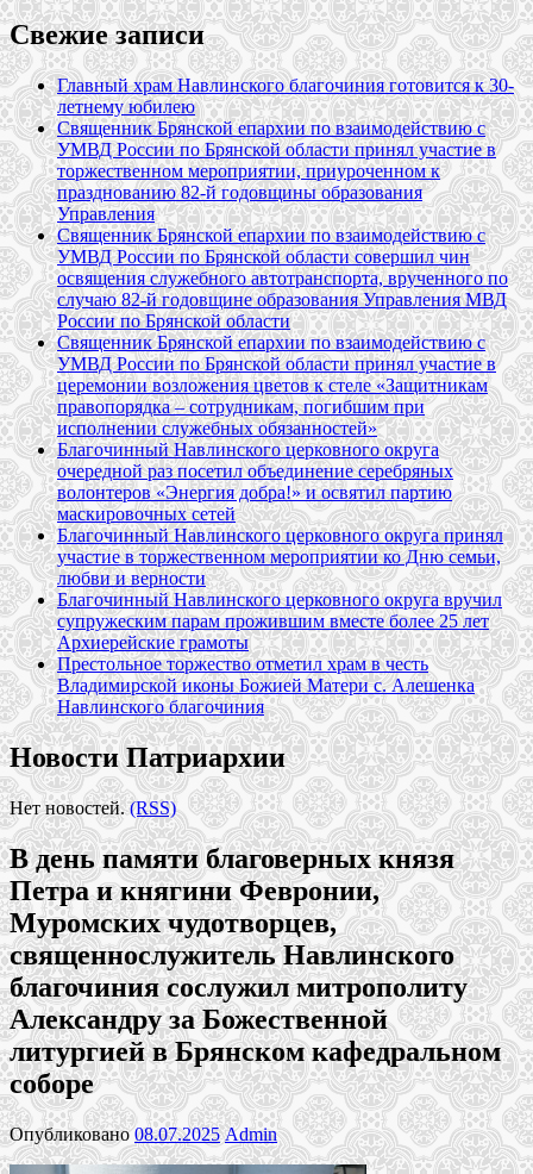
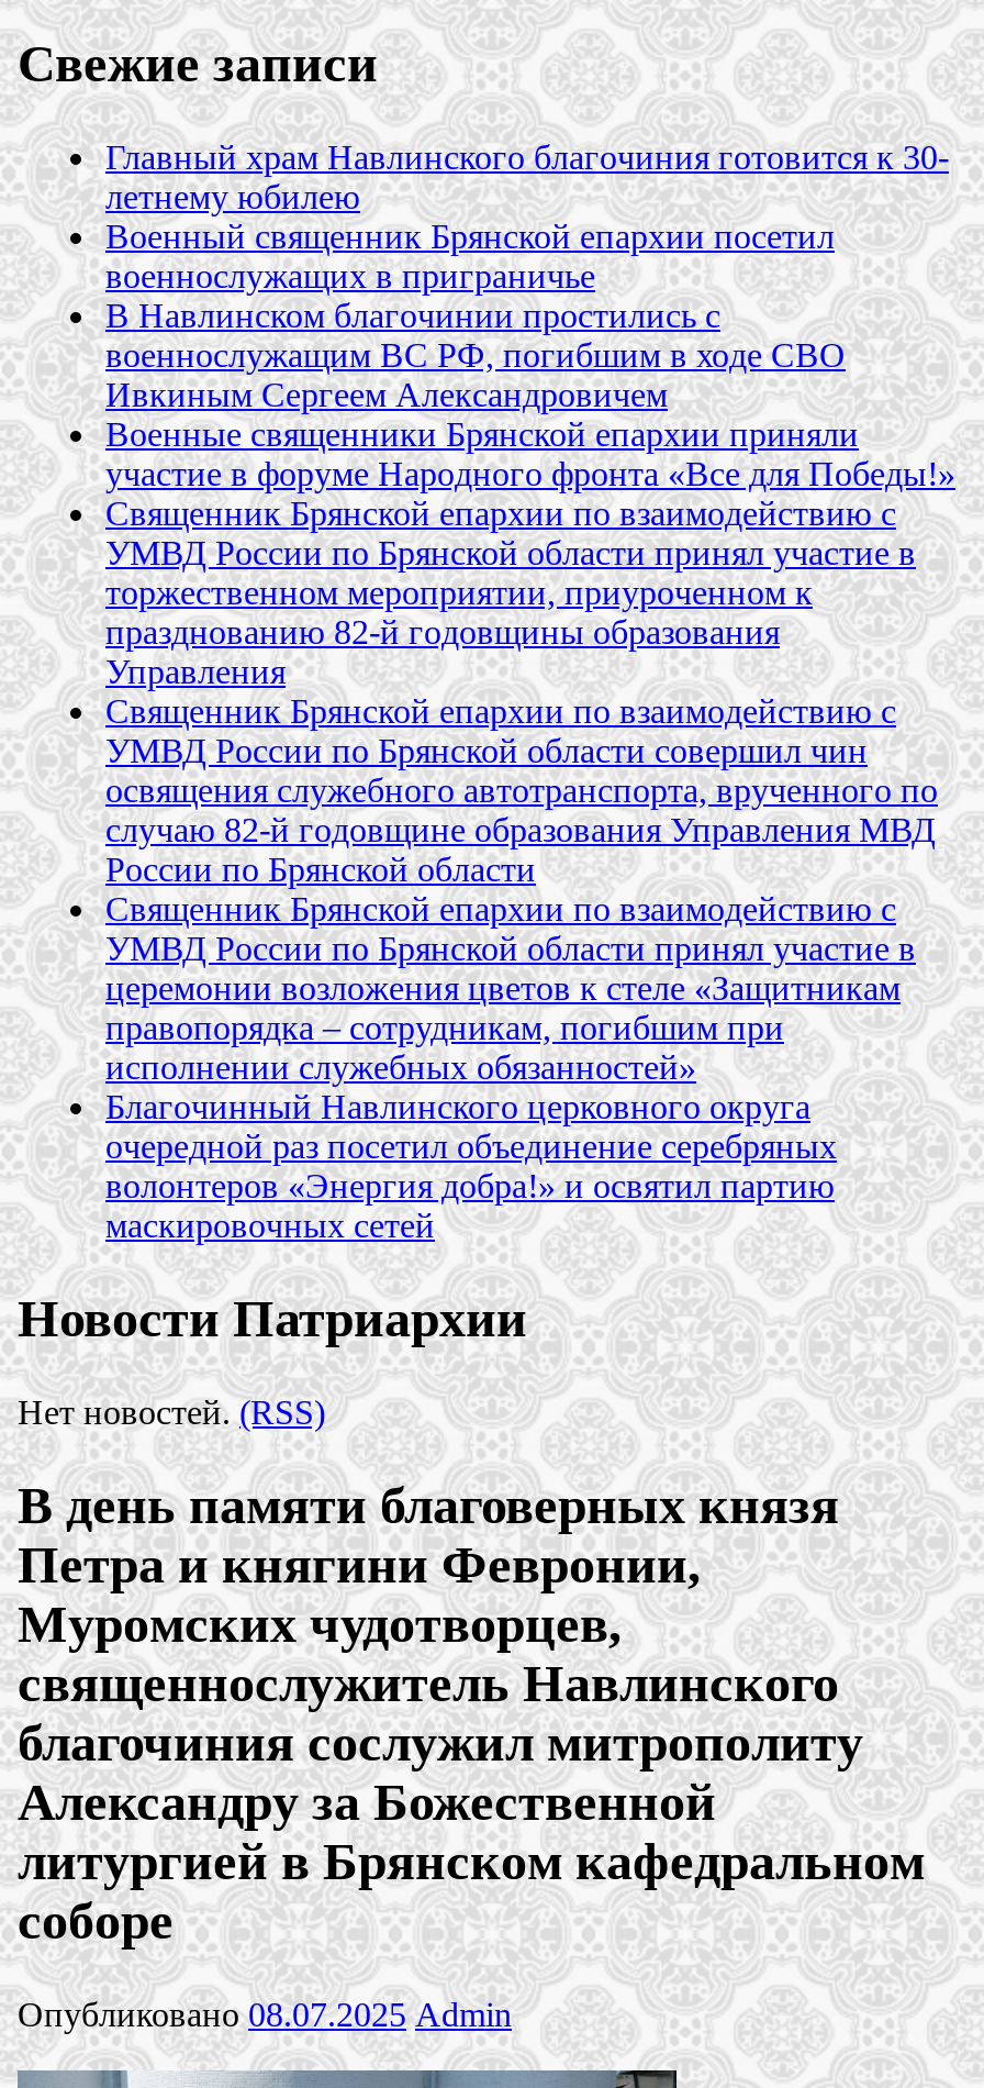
none -> [105,218,955,493] Военный священник Брянской епархии посетил | военнослужащих в приграничье | В Навлинском благочинии простились с | военнослужащим ВС РФ, погибшим в ходе СВО | Ивкиным Сергеем Александровичем | Военные священники Брянской епархии приняли | участие в форуме Народного фронта «Все для Победы!»
moved [57,118,508,503] -> [105,495,938,1205]: Священник Брянской епархии по взаимодействию с | УМВД России по Брянской области принял участие в | торжественном мероприятии, приуроченном к | ... | очередной раз посетил объединение серебряных | волонтеров «Энергия добра!» и освятил партию
[57,525,503,717] Благочинный Навлинского церковного округа принял | участие в торжественном мероприятии ко Дню семьи, | любви и верности | Благочинный Навлинского церковного округа вручил | супружеским парам прожившим вместе более 25 лет | Архиерейские грамоты | Престольное торжество отметил храм в честь | Владимирской иконы Божией Матери с. Алешенка | Навлинского благочиния -> none

